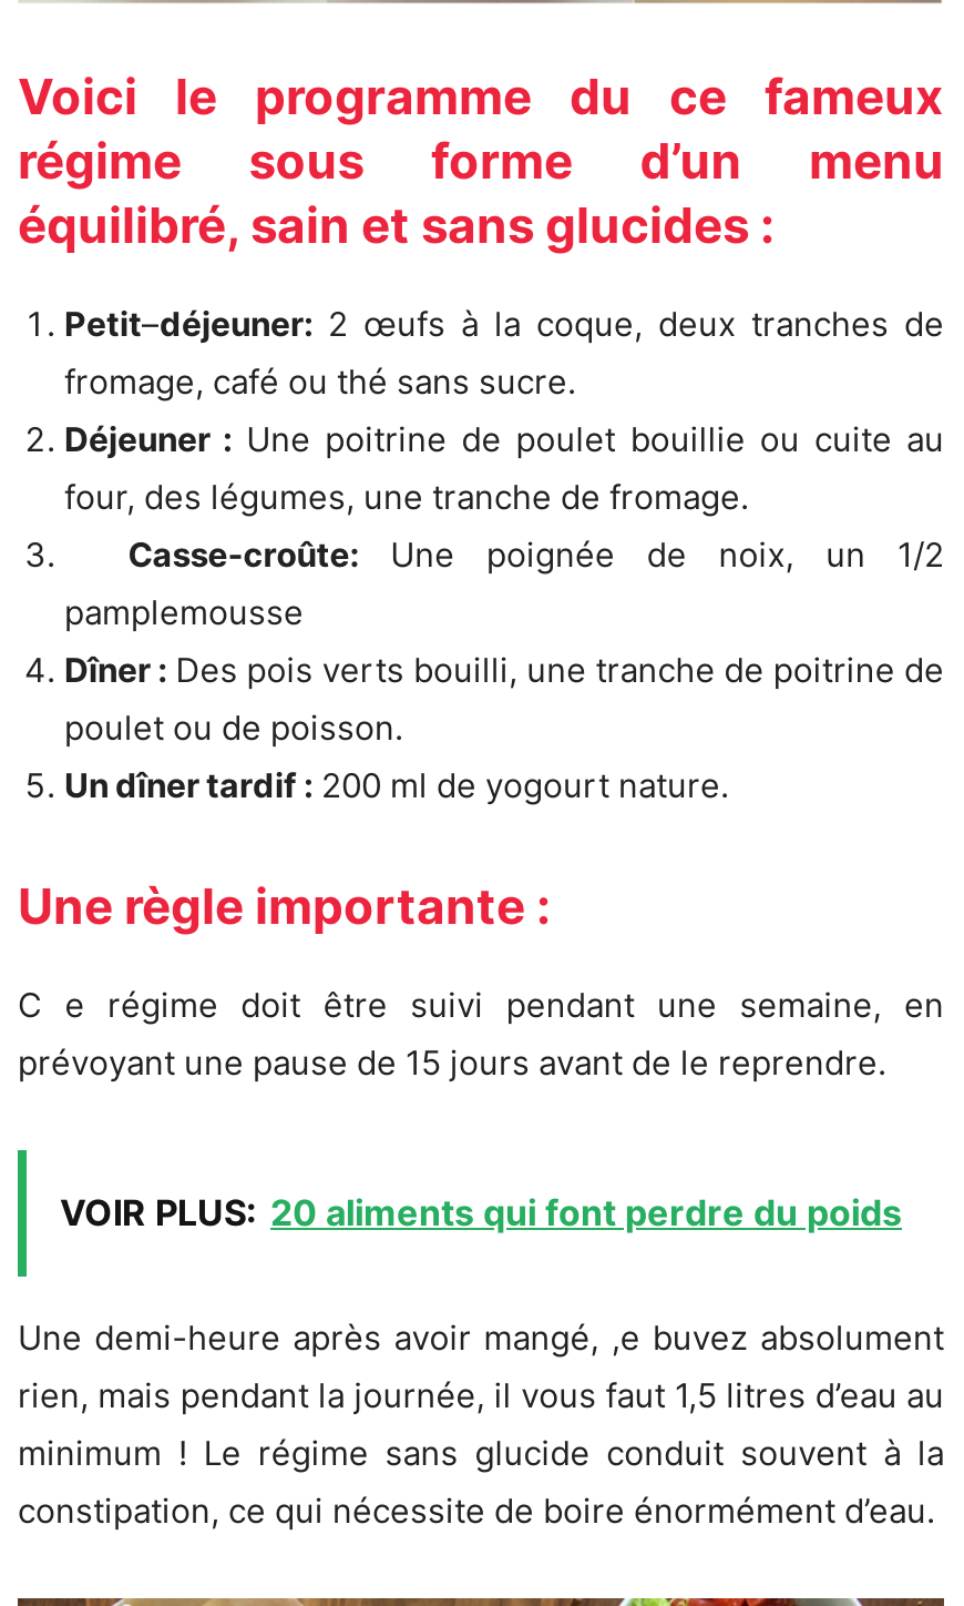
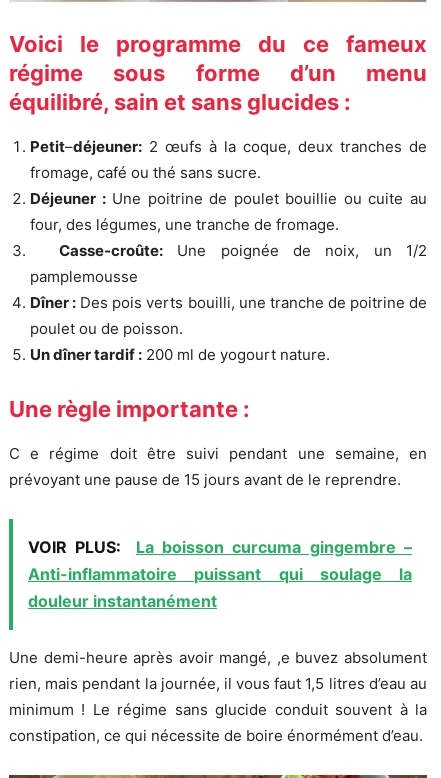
[60,1191,902,1235] VOIR PLUS: 20 aliments qui font perdre du poids -> [28,537,412,611] VOIR PLUS: | La boisson curcuma gingembre – | Anti-inflammatoire puissant qui soulage la | douleur instantanément

